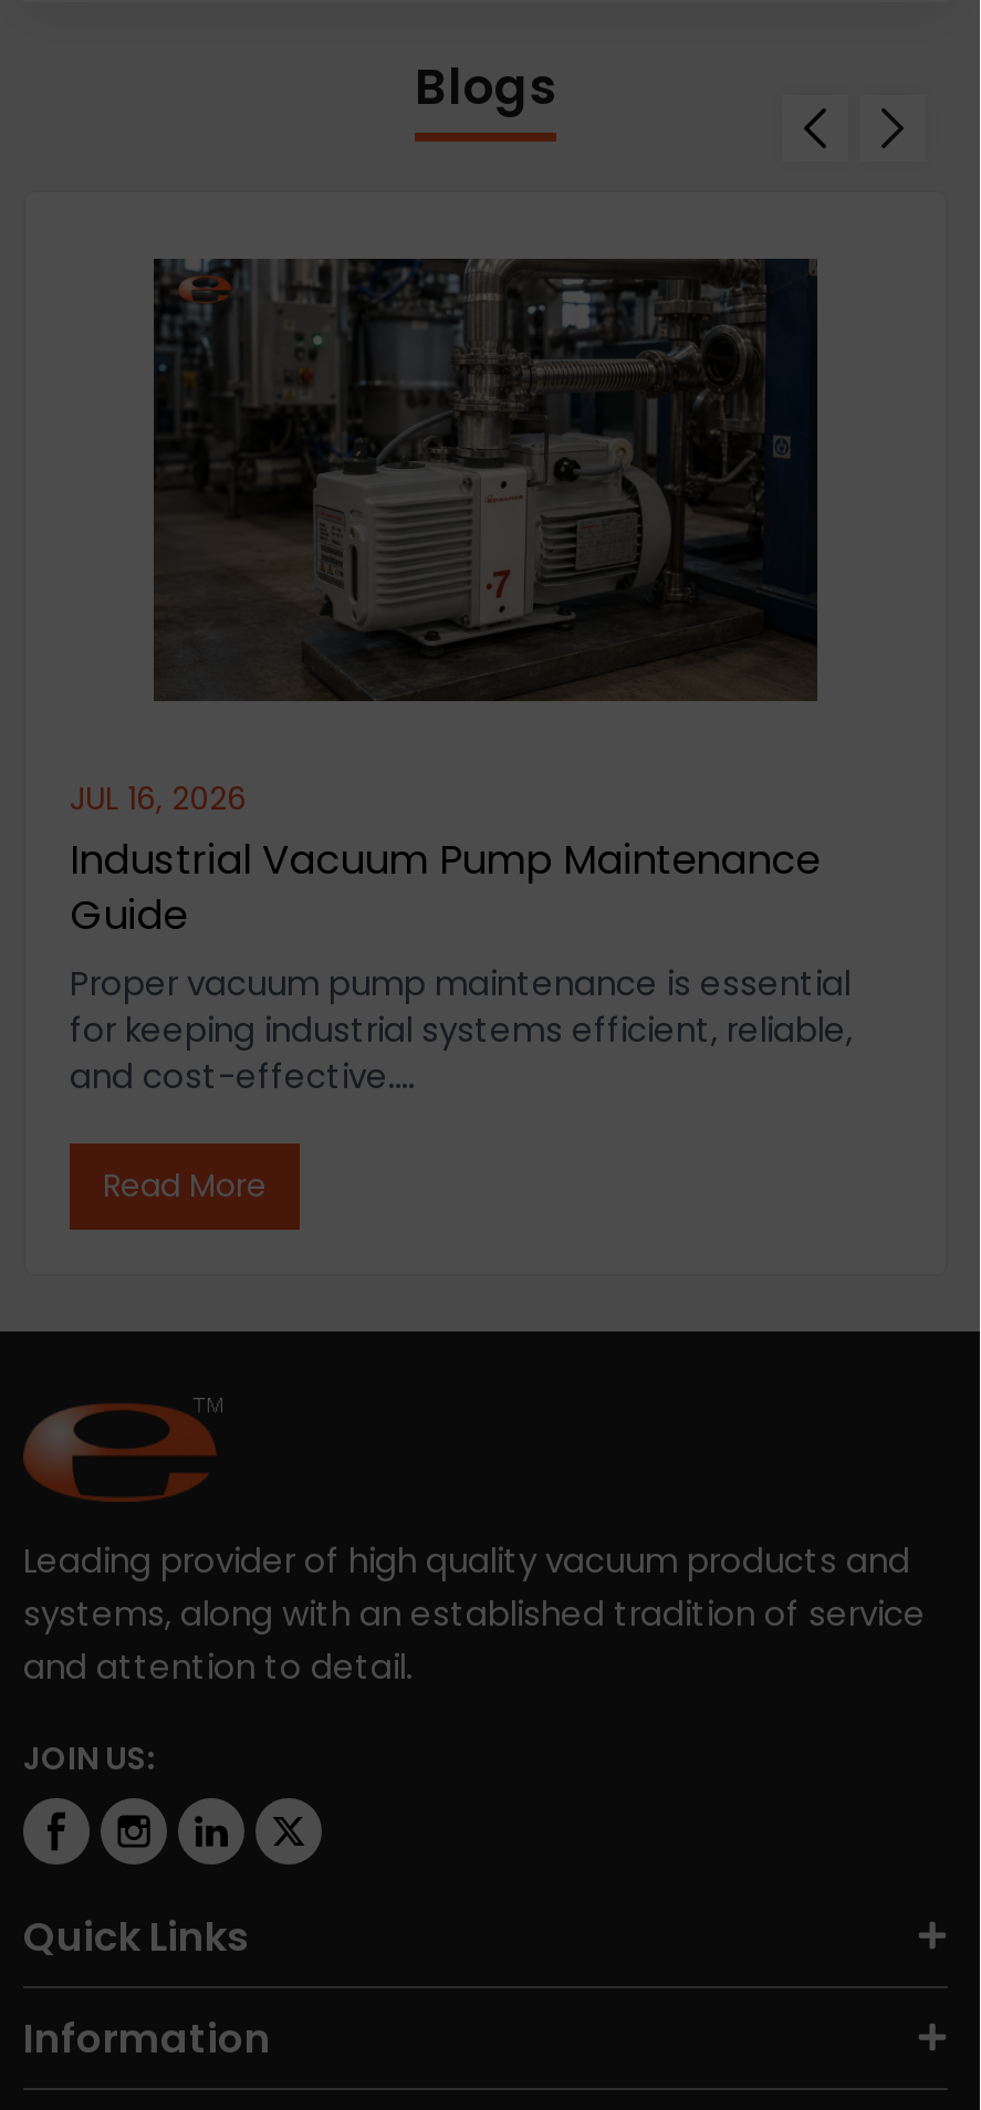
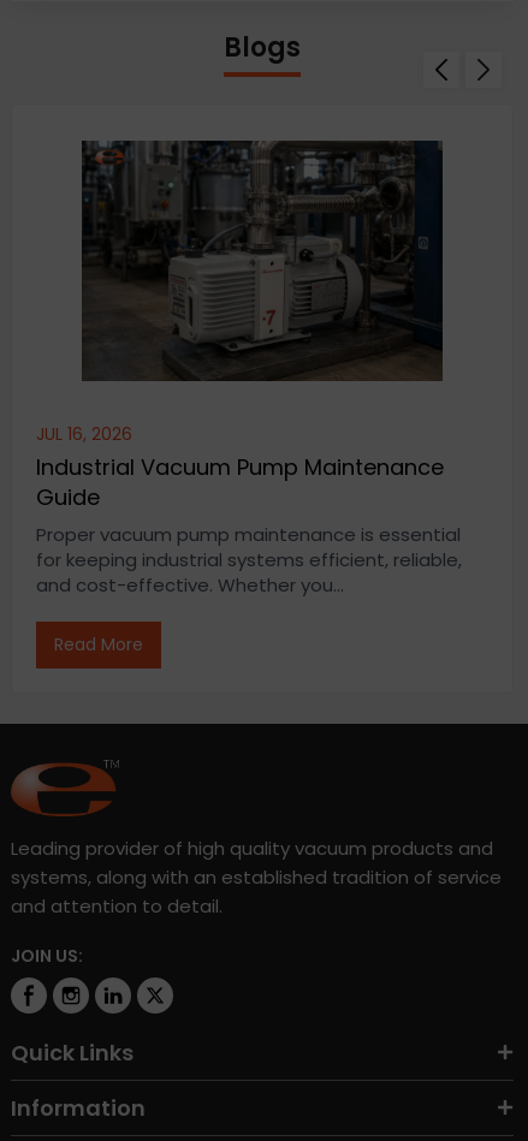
[70,1053,415,1099] and cost-effective.... -> [36,572,344,598] and cost-effective. Whether you...

